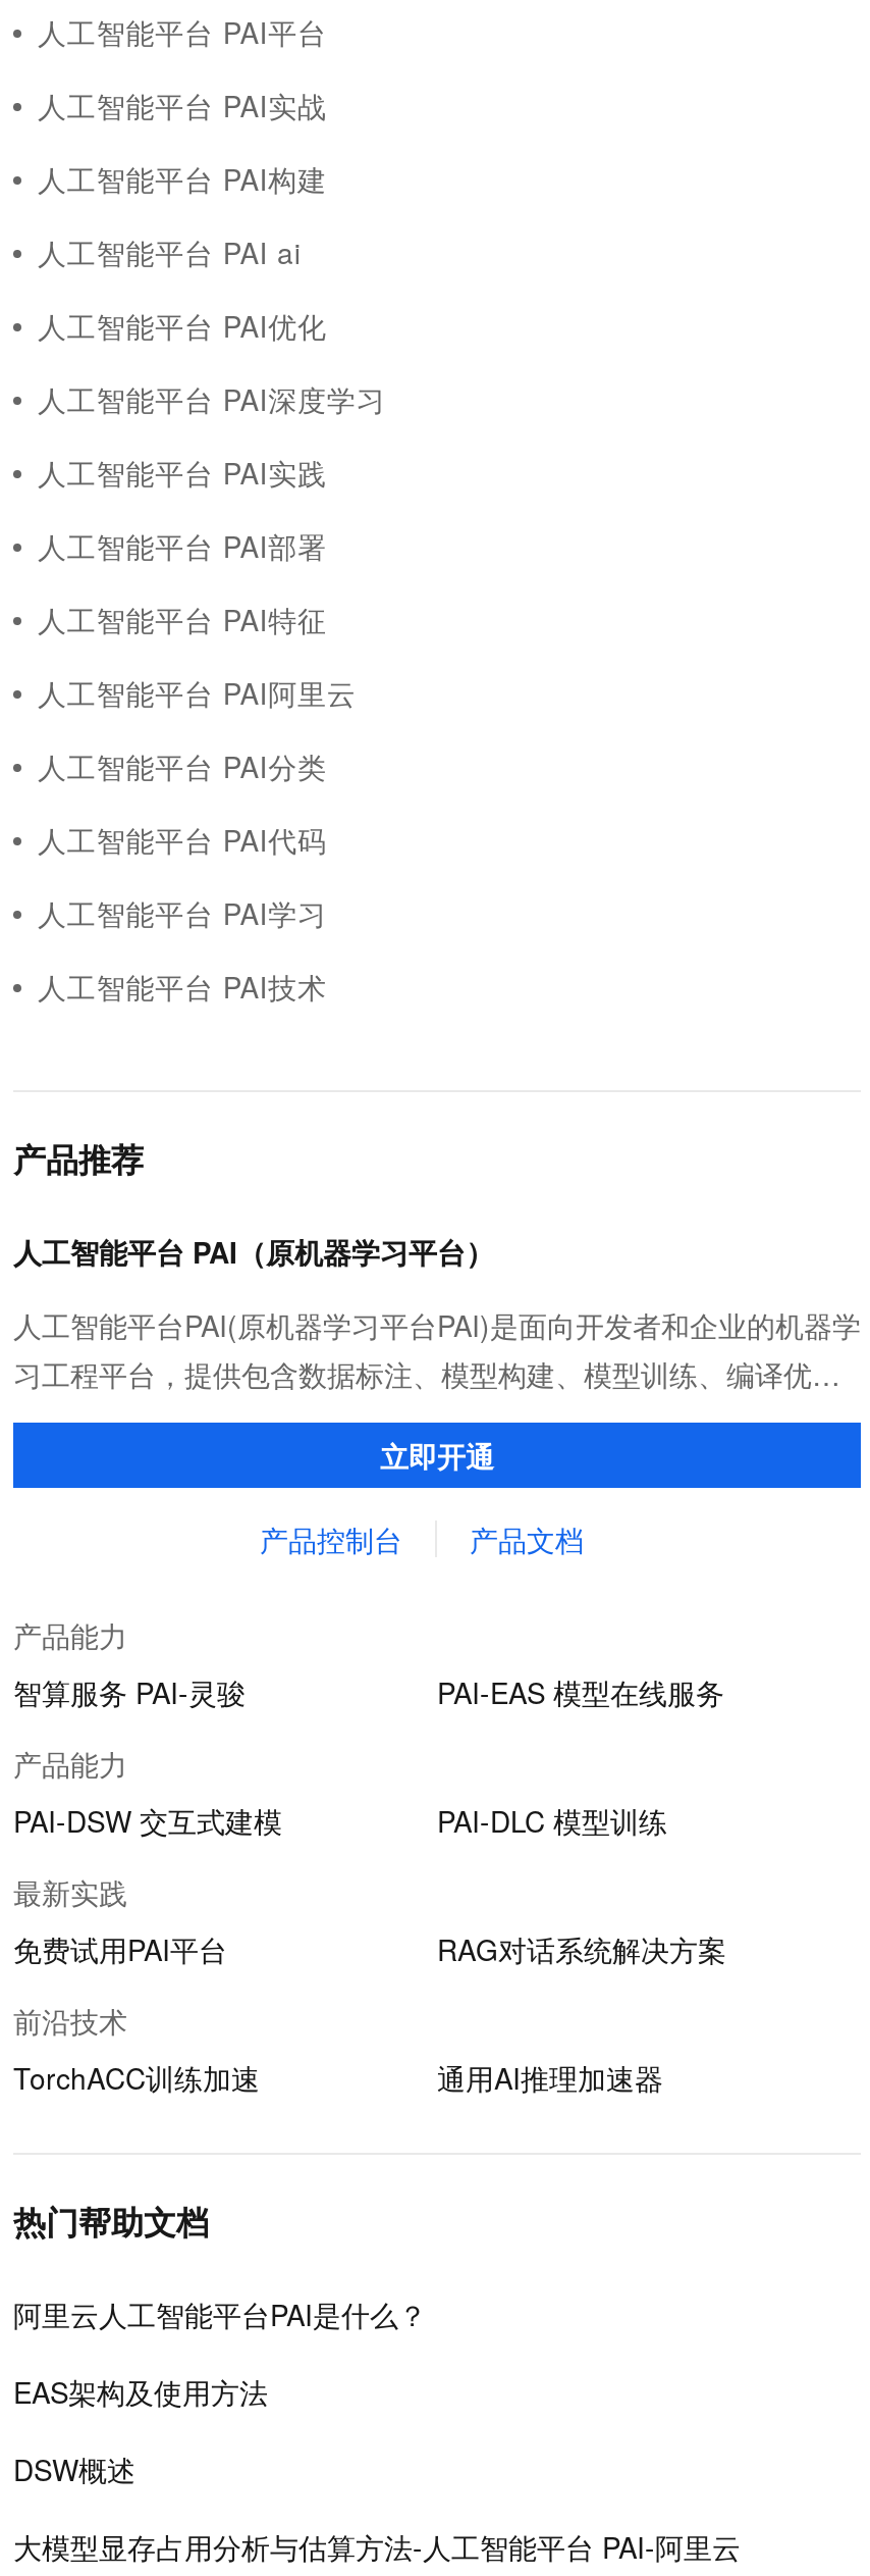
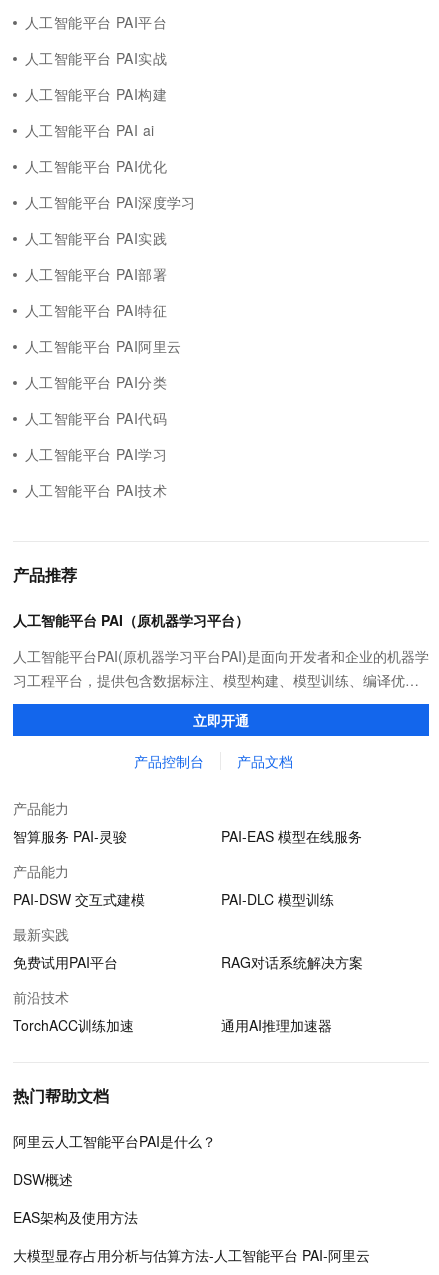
moved [13,2371,268,2412] -> [13,1207,138,1227]: EAS架构及使用方法
moved [13,2449,135,2489] -> [13,1169,73,1189]: DSW概述

